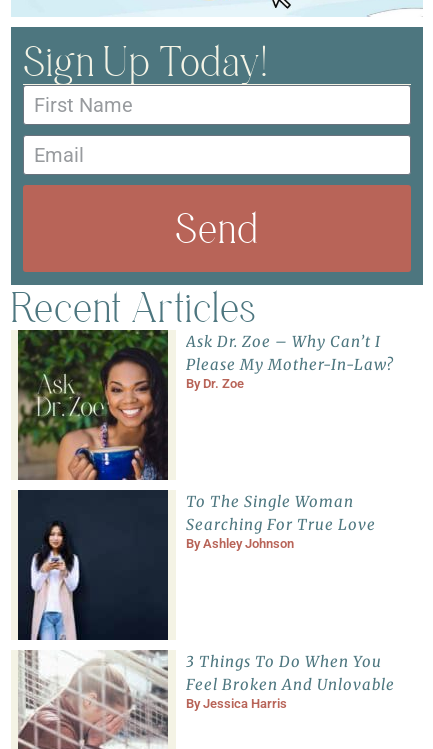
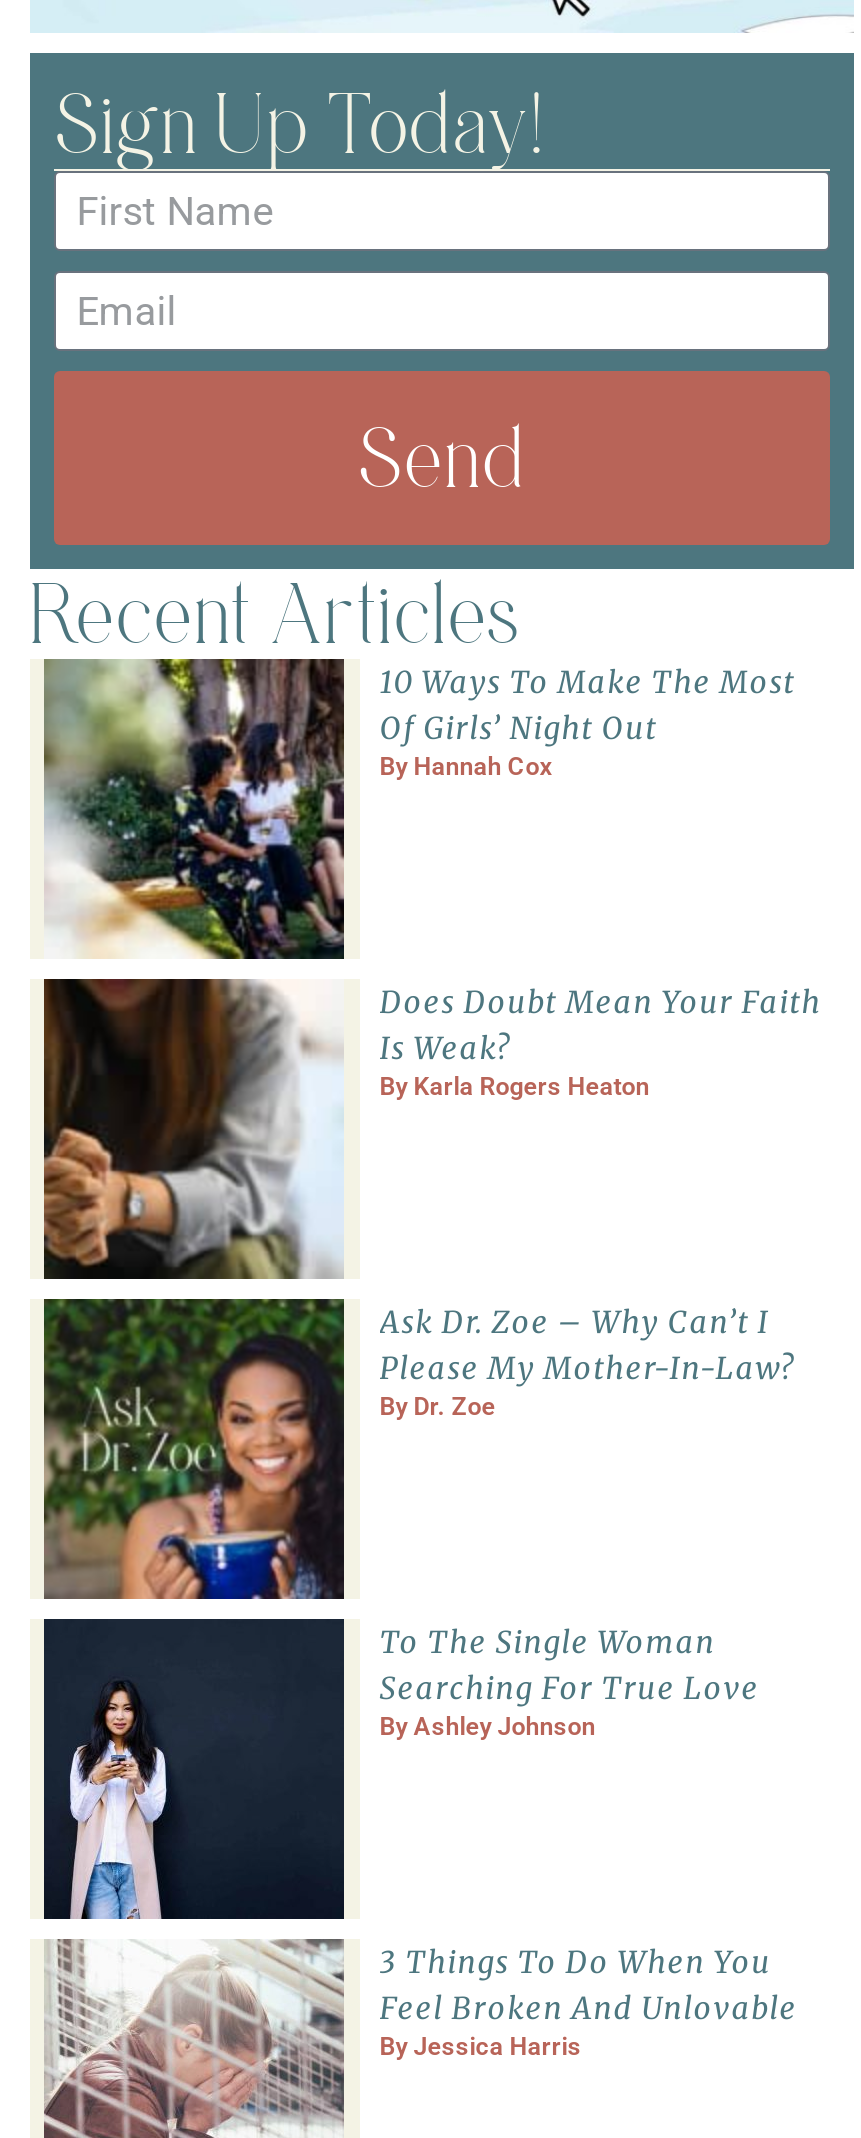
none -> [42,976,822,1282] [image] | Does Doubt Mean Your Faith | Is Weak? | By Karla Rogers Heaton
none -> [44,663,796,962] [image] | 10 Ways To Make The Most | Of Girls’ Night Out | By Hannah Cox

